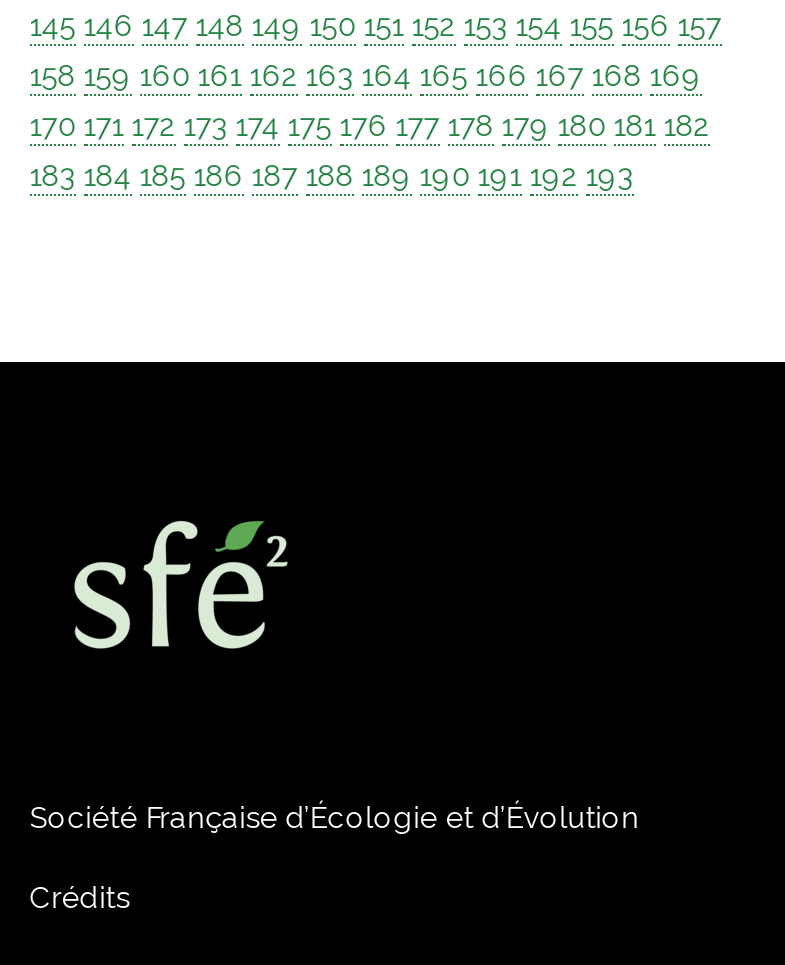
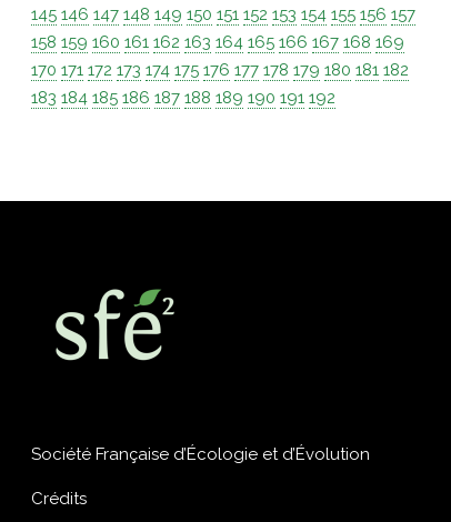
[30,158,634,194] 183 184 185 186 187 188 189 190 191 192 193 -> [31,88,335,108] 183 184 185 186 187 188 189 190 191 192

